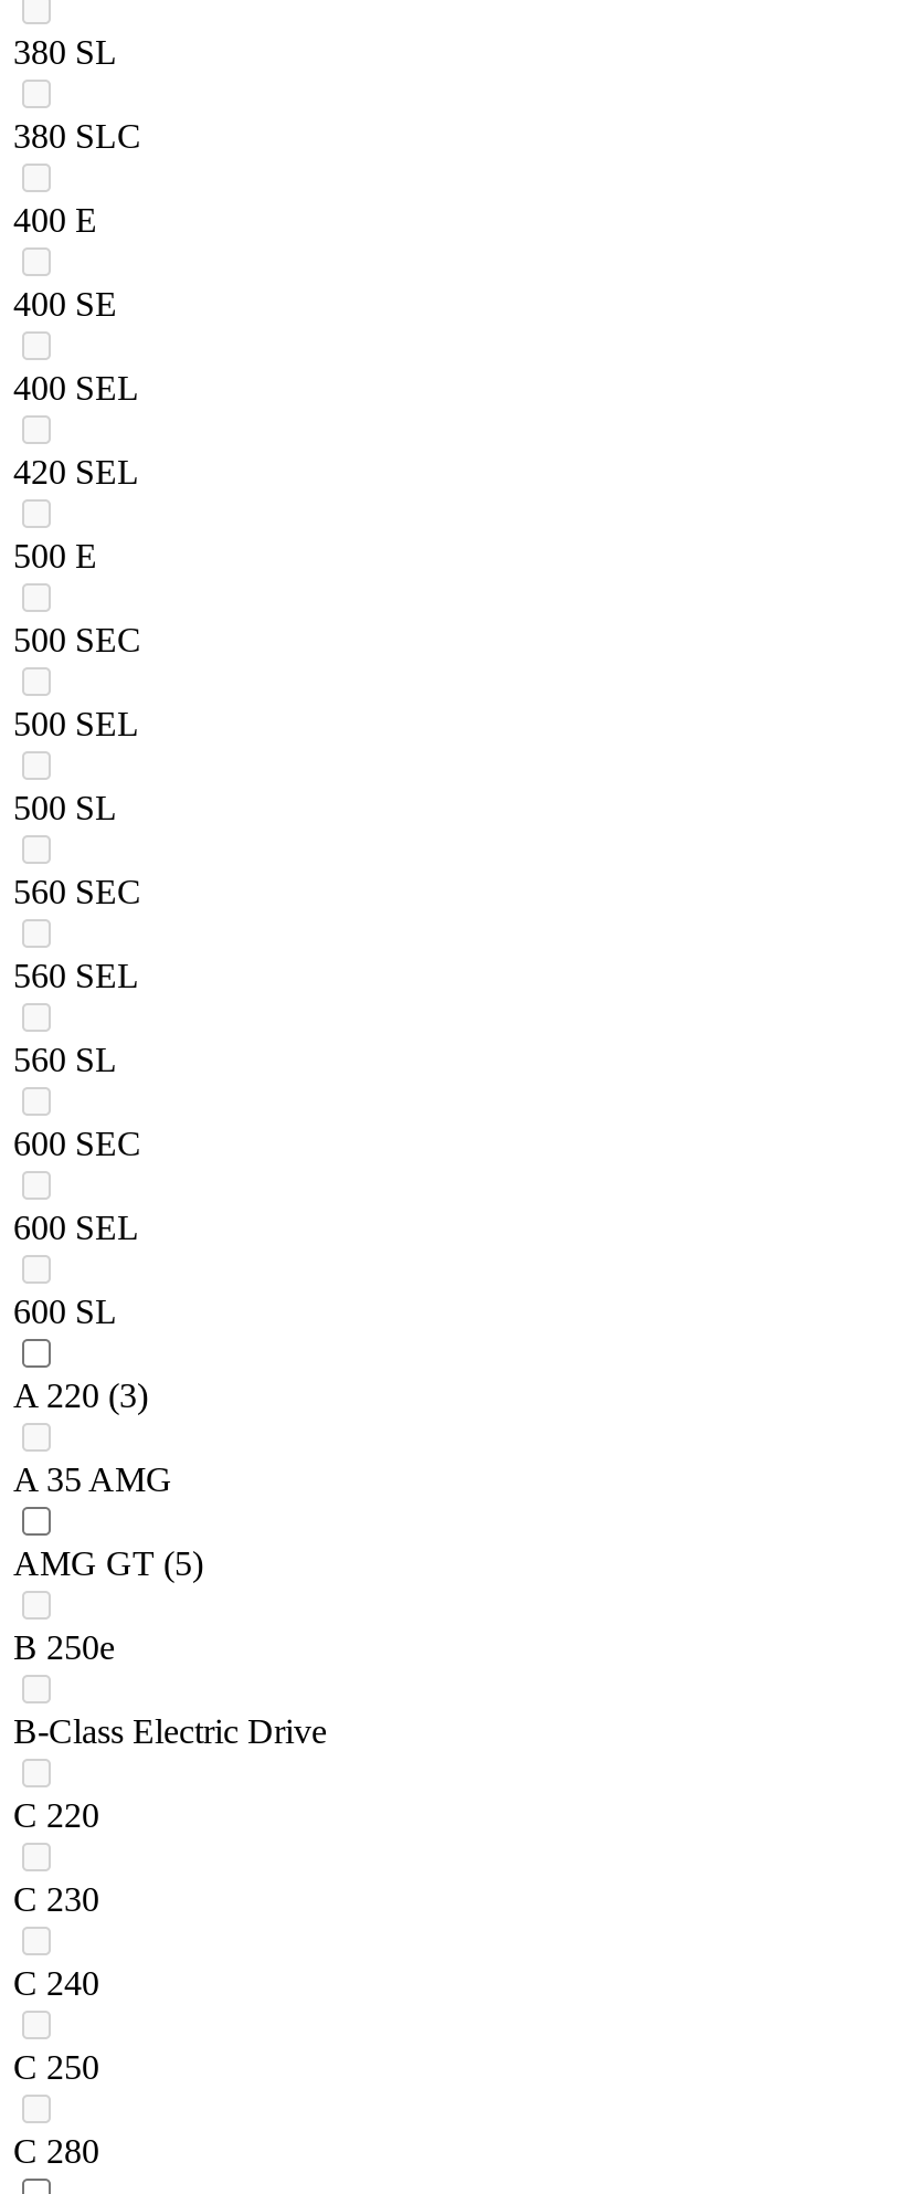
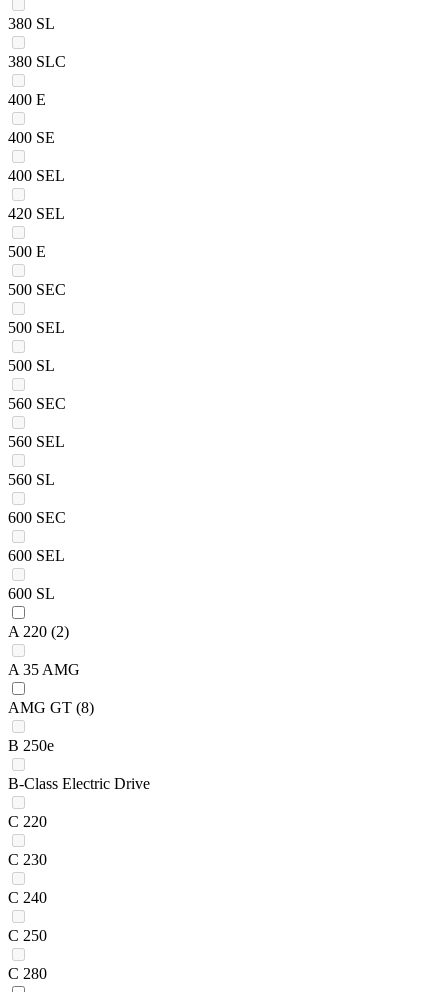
[13,1377,148,1415] A 220 (3) -> [8,623,69,640] A 220 (2)
[13,1545,203,1583] AMG GT (5) -> [8,699,94,716] AMG GT (8)

